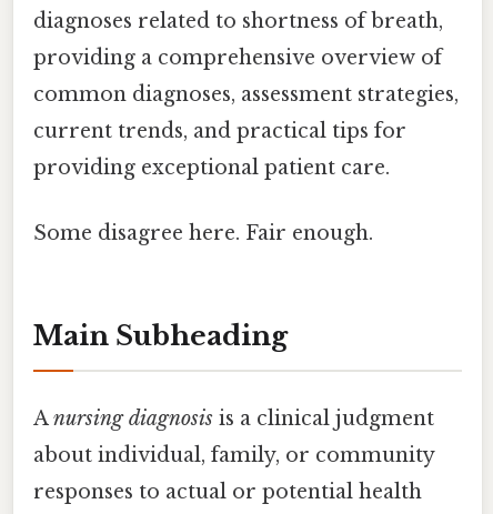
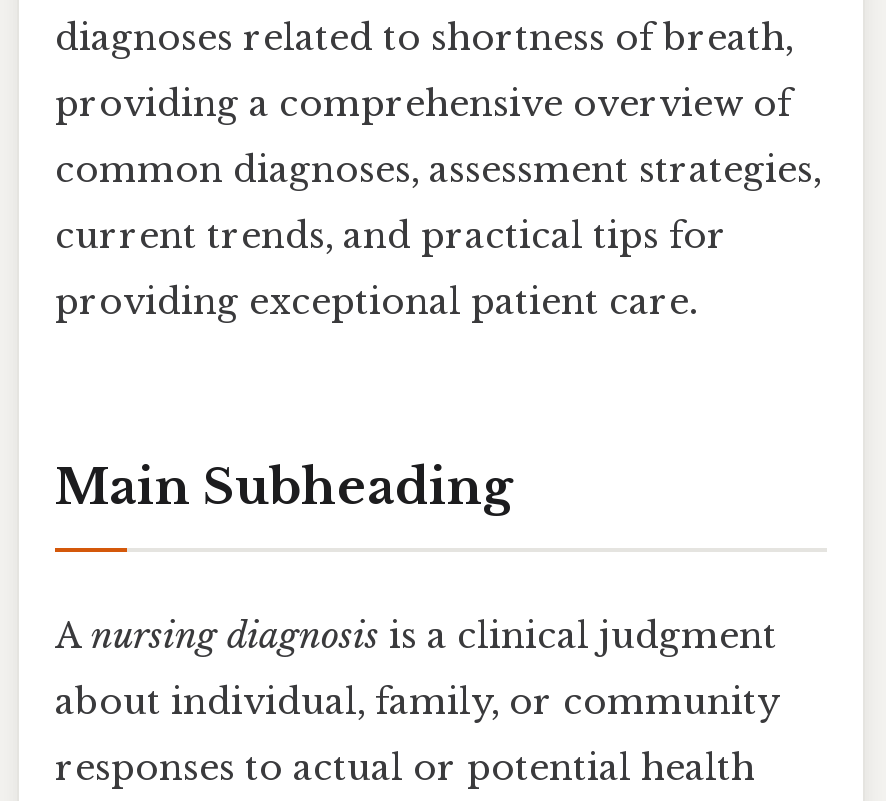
[33,221,373,246] Some disagree here. Fair enough. -> none

